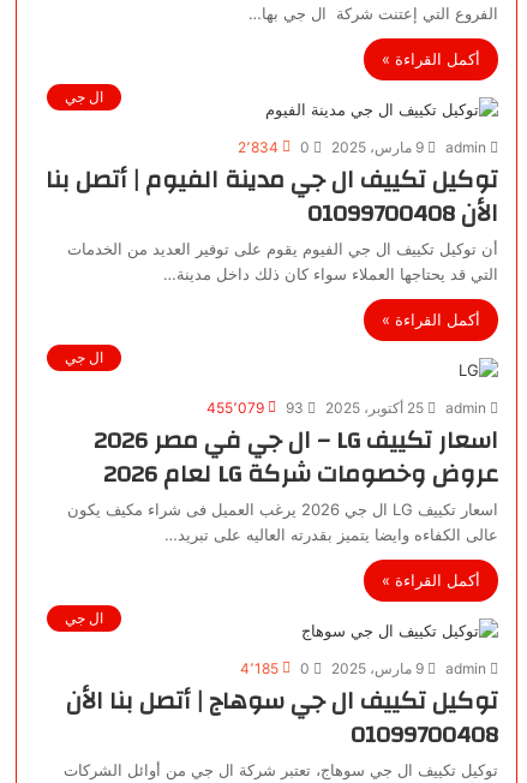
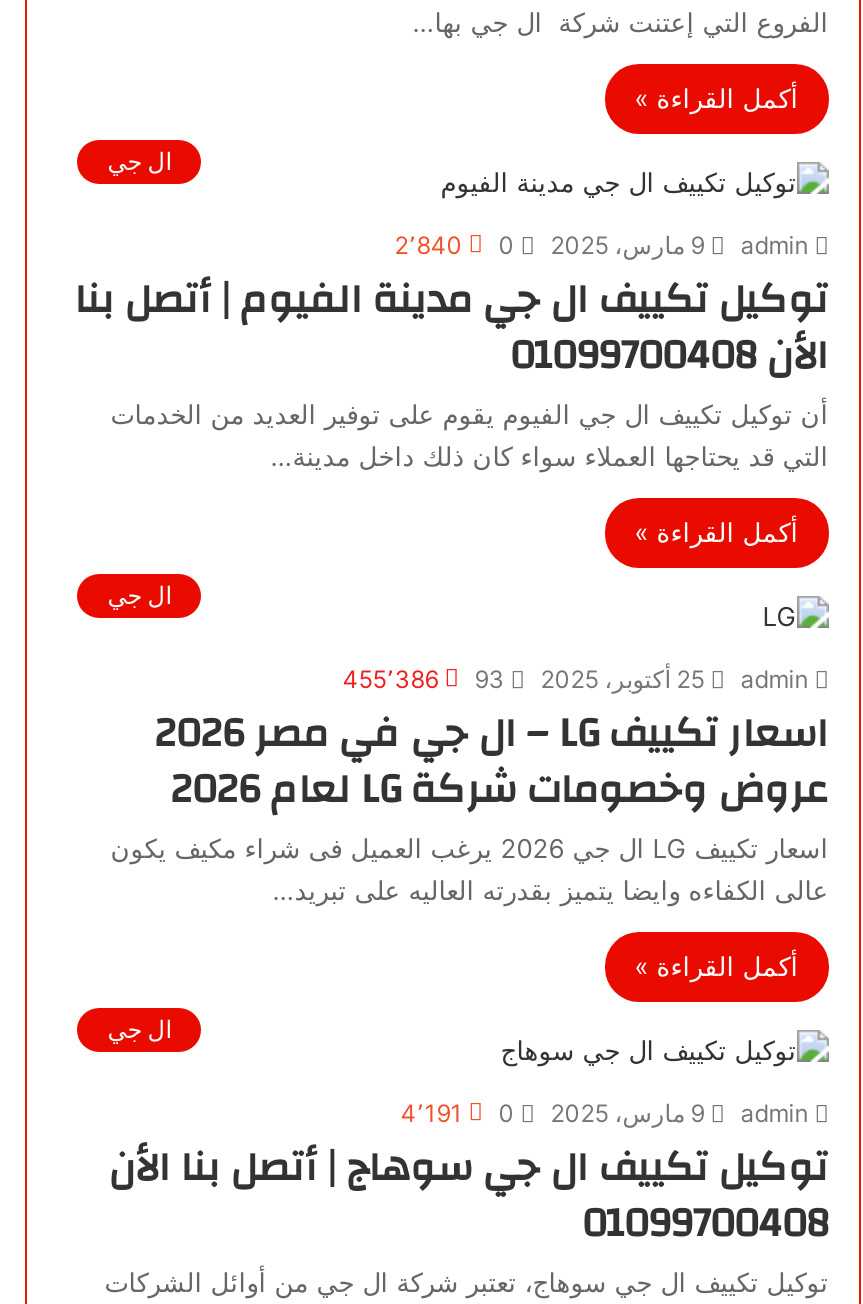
[237,138,309,156] 2٬834 0 -> [394,230,514,260] 2٬840 0
[206,399,303,417] 455٬079 93 -> [342,664,504,694] 455٬386 93
[240,659,309,677] 4٬185 0 -> [400,1098,514,1128] 4٬191 0

